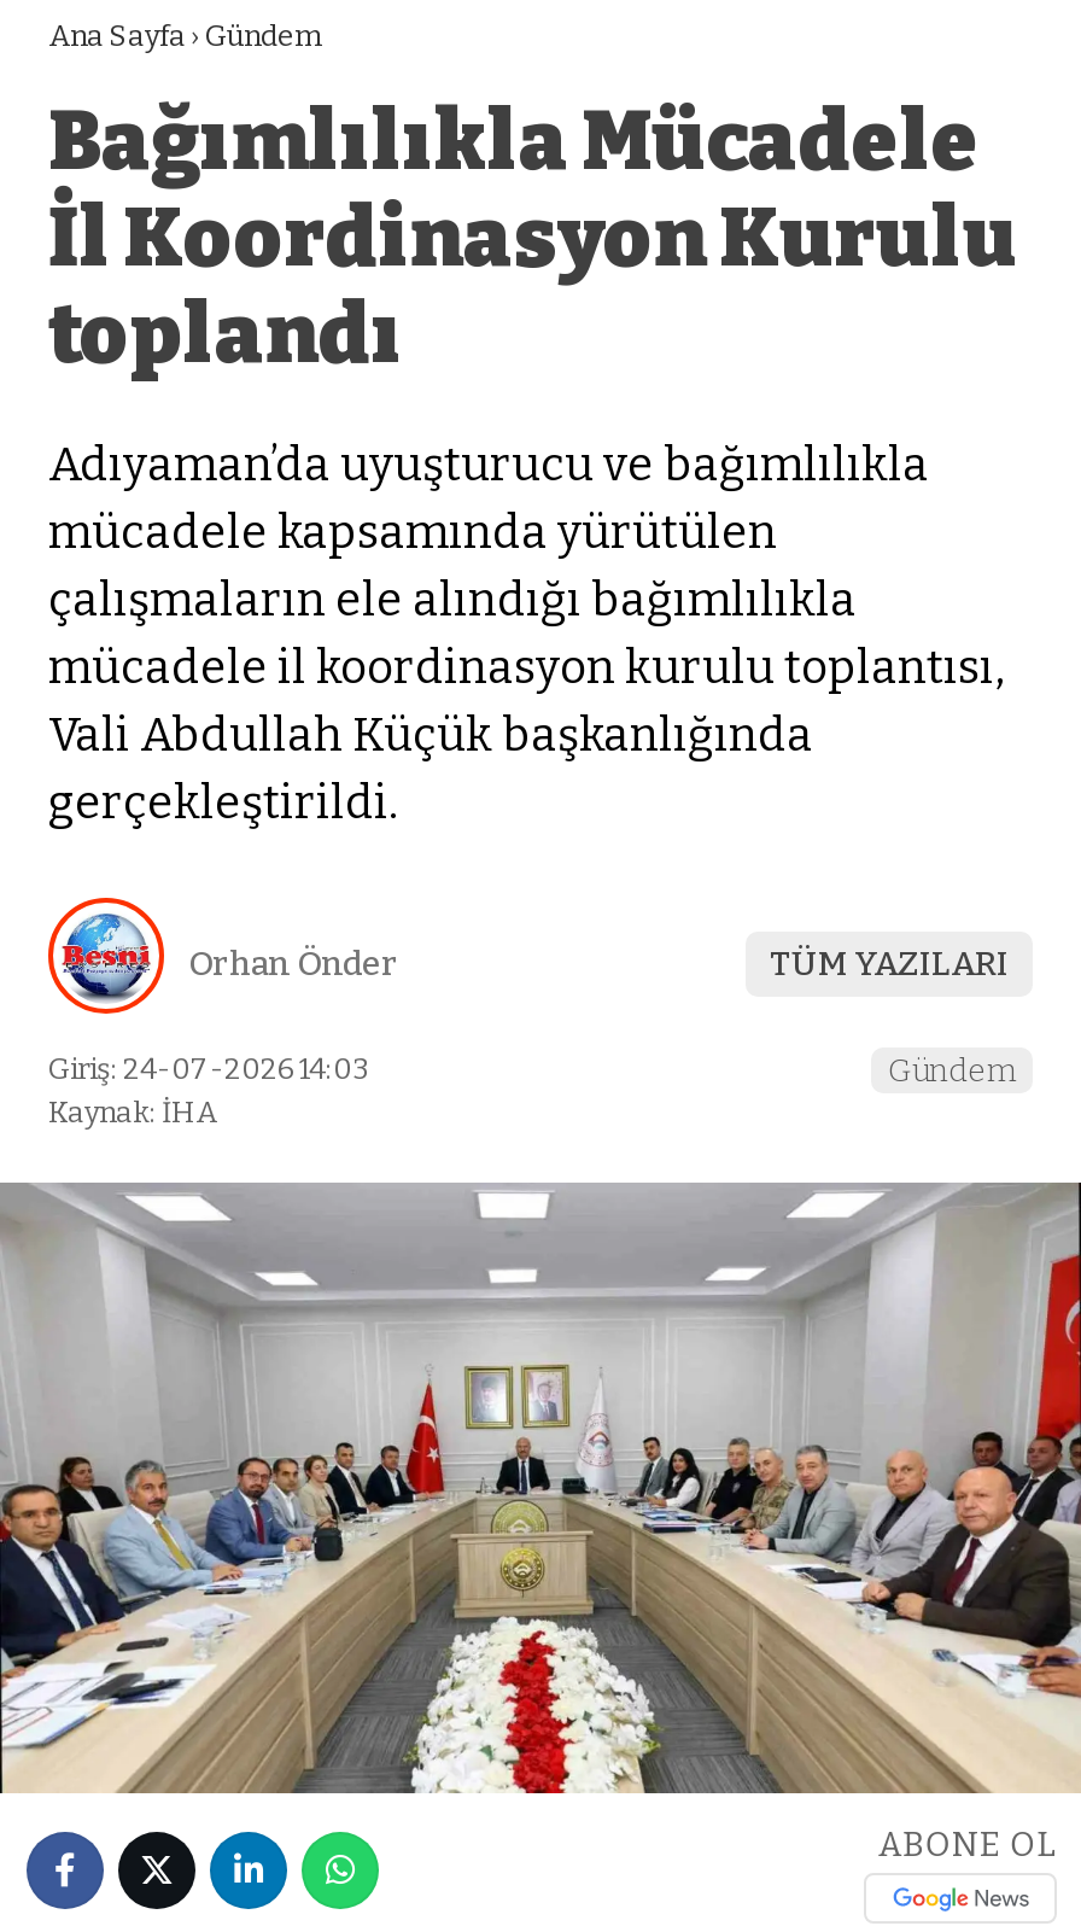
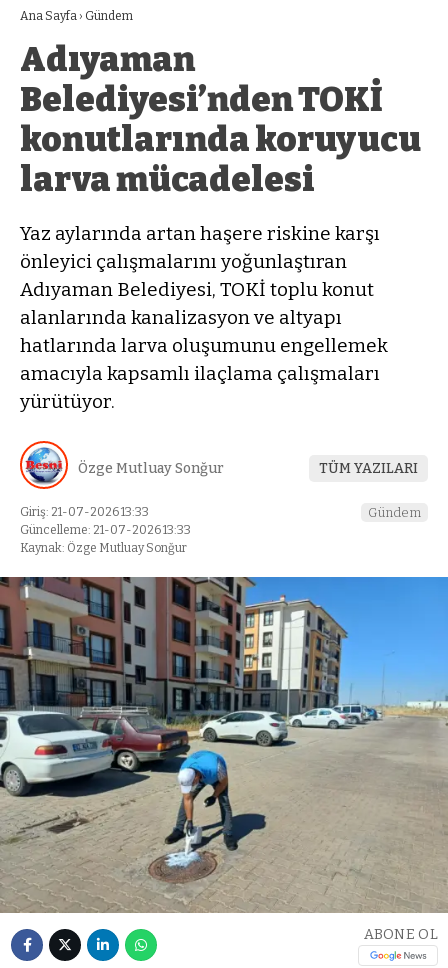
[48,93,1018,385] Bağımlılıkla Mücadele | İl Koordinasyon Kurulu | toplandı -> [20,39,421,200] Adıyaman | Belediyesi’nden TOKİ | konutlarında koruyucu | larva mücadelesi
[48,438,1004,831] Adıyaman’da uyuşturucu ve bağımlılıkla | mücadele kapsamında yürütülen | çalışmaların ele alındığı bağımlılıkla | mücadele il koordinasyon kurulu toplantısı, | Vali Abdullah Küçük başkanlığında | gerçekleştirildi. -> [20,222,388,413] Yaz aylarında artan haşere riskine karşı | önleyici çalışmalarını yoğunlaştıran | Adıyaman Belediyesi, TOKİ toplu konut | alanlarında kanalizasyon ve altyapı | hatlarında larva oluşumunu engellemek | amacıyla kapsamlı ilaçlama çalışmaları | yürütüyor.
[188,943,398,984] Orhan Önder -> [78,460,224,477] Özge Mutluay Sonğur
[48,1053,369,1130] Giriş: 24-07-2026 14:03 | Kaynak: İHA -> [20,505,191,555] Giriş: 21-07-2026 13:33 | Güncelleme: 21-07-2026 13:33 | Kaynak: Özge Mutluay Sonğur
[7,1180,1074,1796] [image] -> [3,560,445,913] [image]

